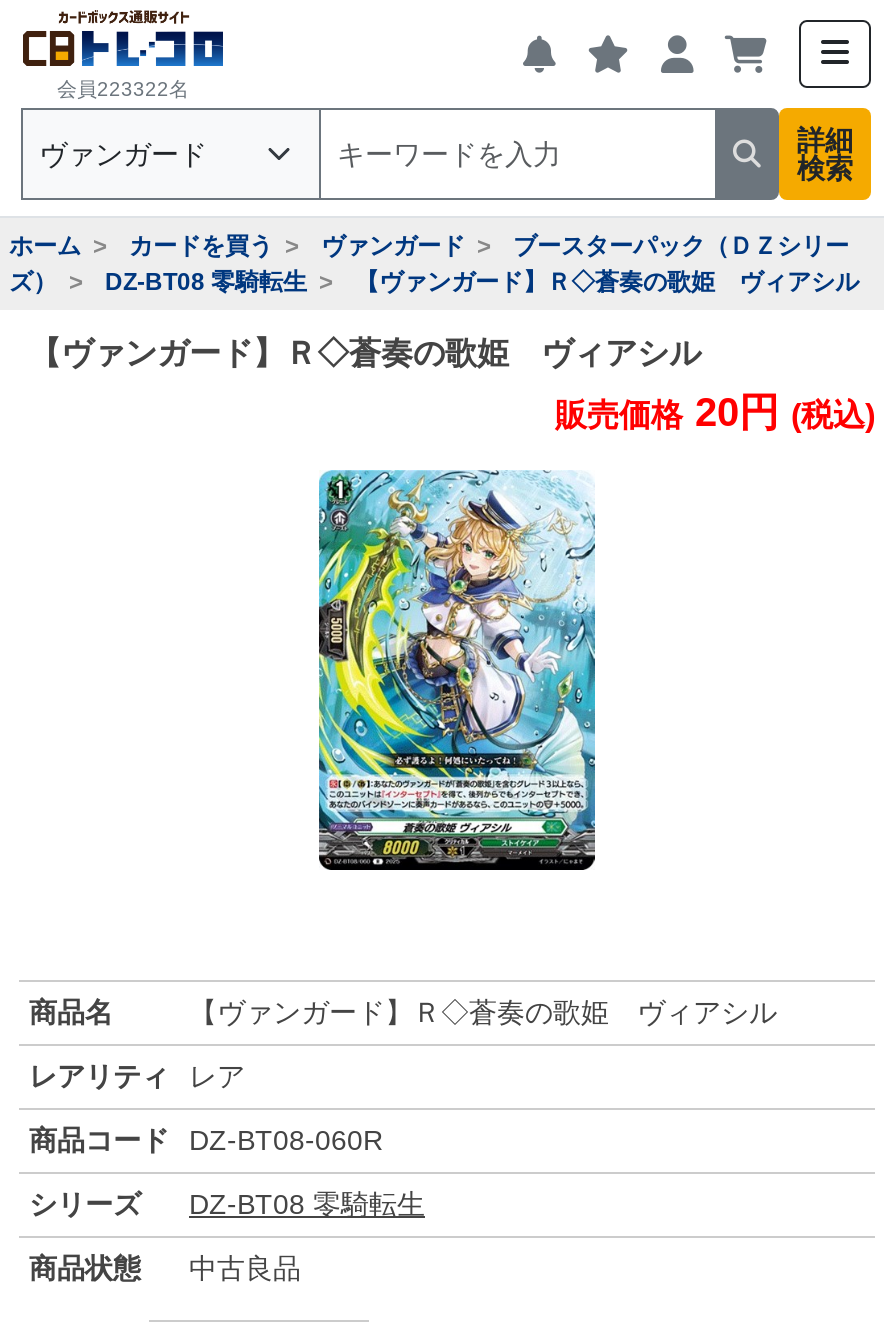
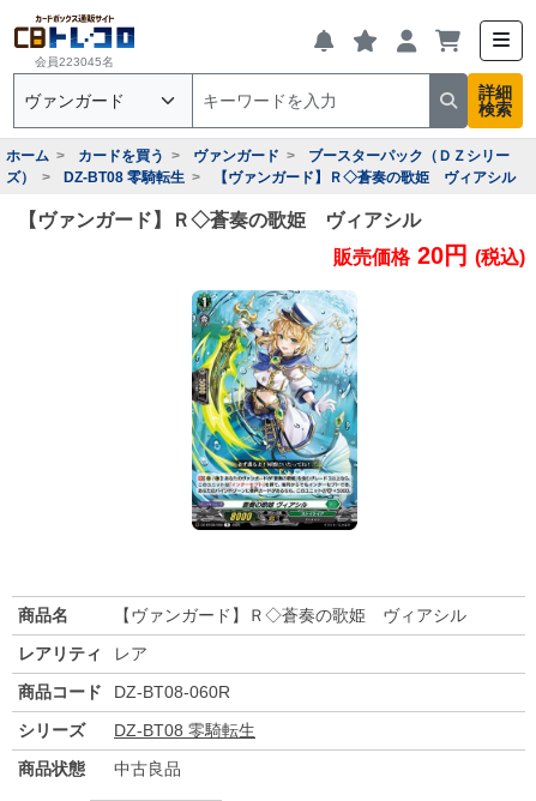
[57,78,189,100] 会員223322名 -> [35,55,114,69] 会員223045名

